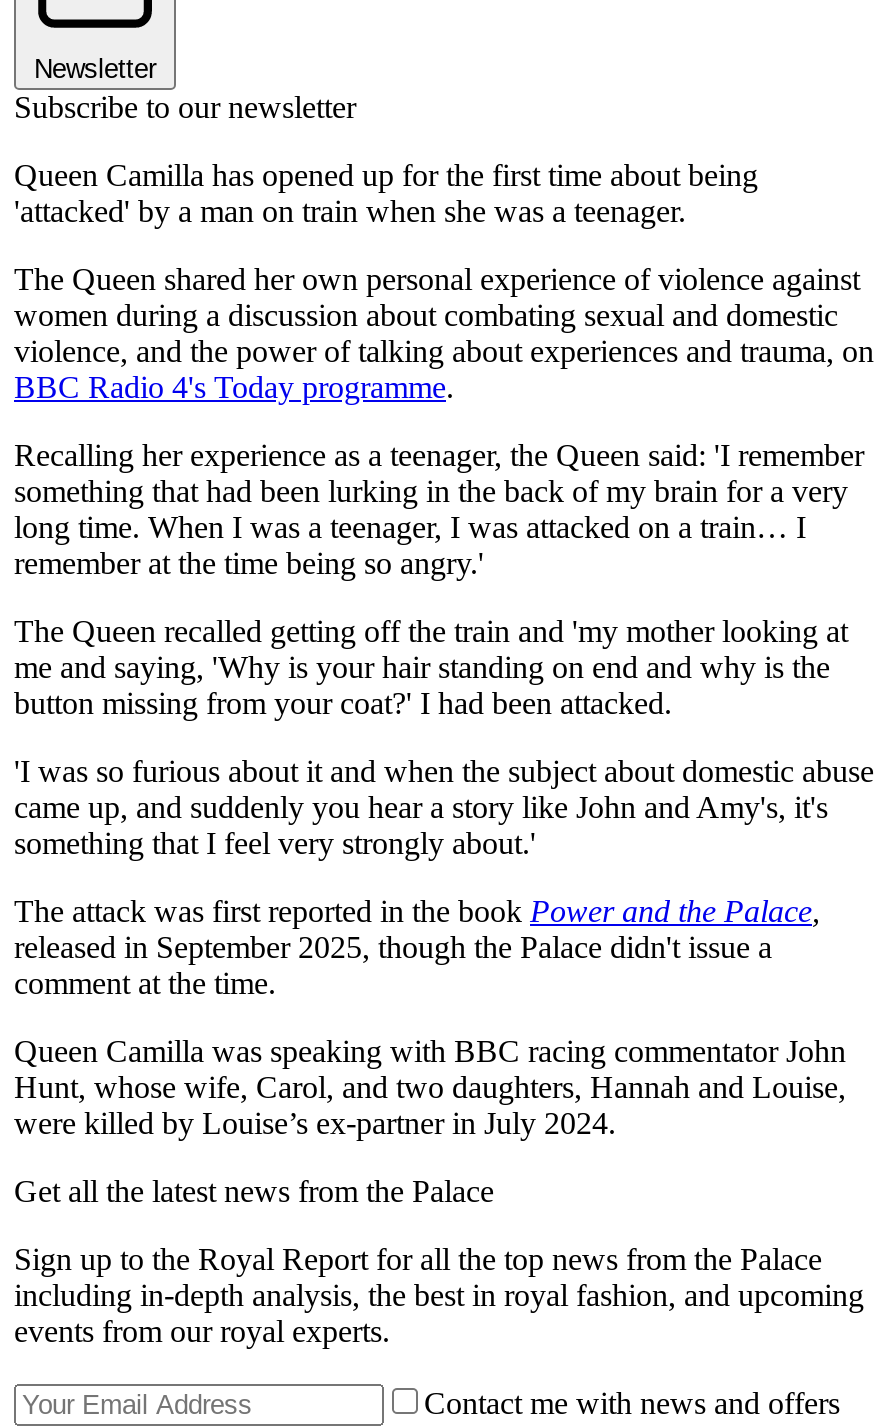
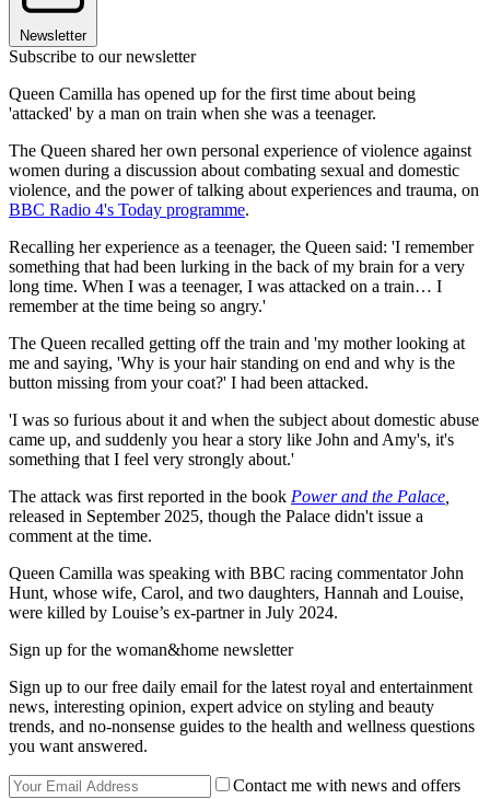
[14,1174,494,1208] Get all the latest news from the Palace -> [9,640,293,659] Sign up for the woman&home newsletter
[14,1242,864,1348] Sign up to the Royal Report for all the top news from the Palace | including in-depth analysis, the best in royal fashion, and upcoming | events from our royal experts. -> [9,678,475,755] Sign up to our free daily email for the latest royal and entertainment | news, interesting opinion, expert advice on styling and beauty | trends, and no-nonsense guides to the health and wellness questions | you want answered.

